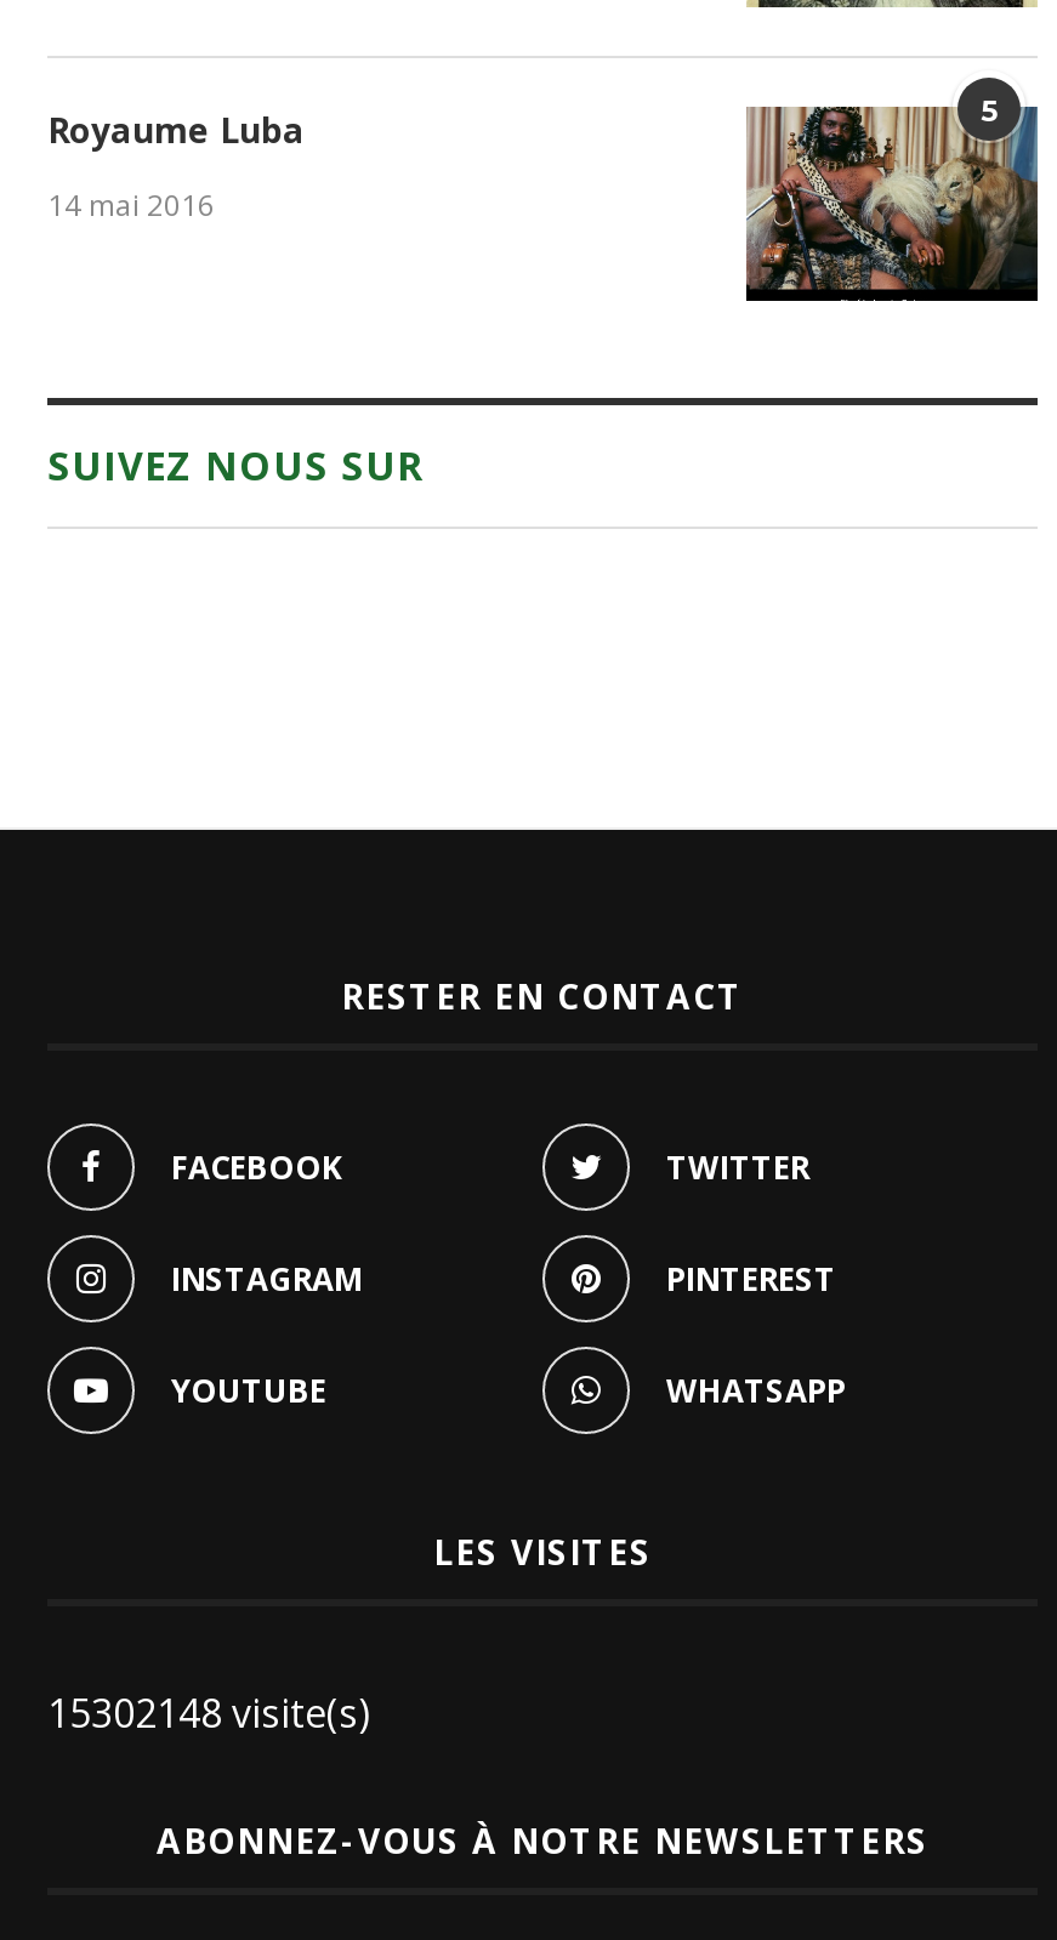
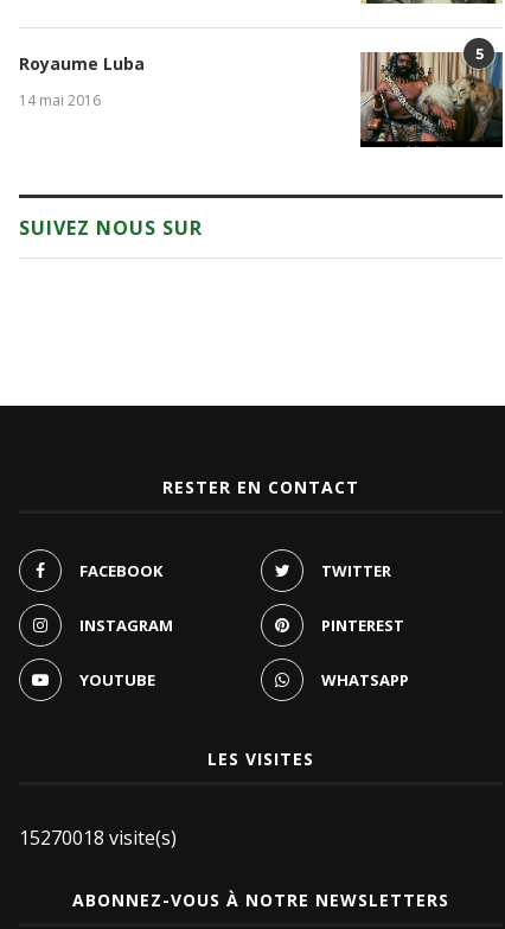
[47,1686,370,1740] 15302148 visite(s) -> [19,825,177,851] 15270018 visite(s)

